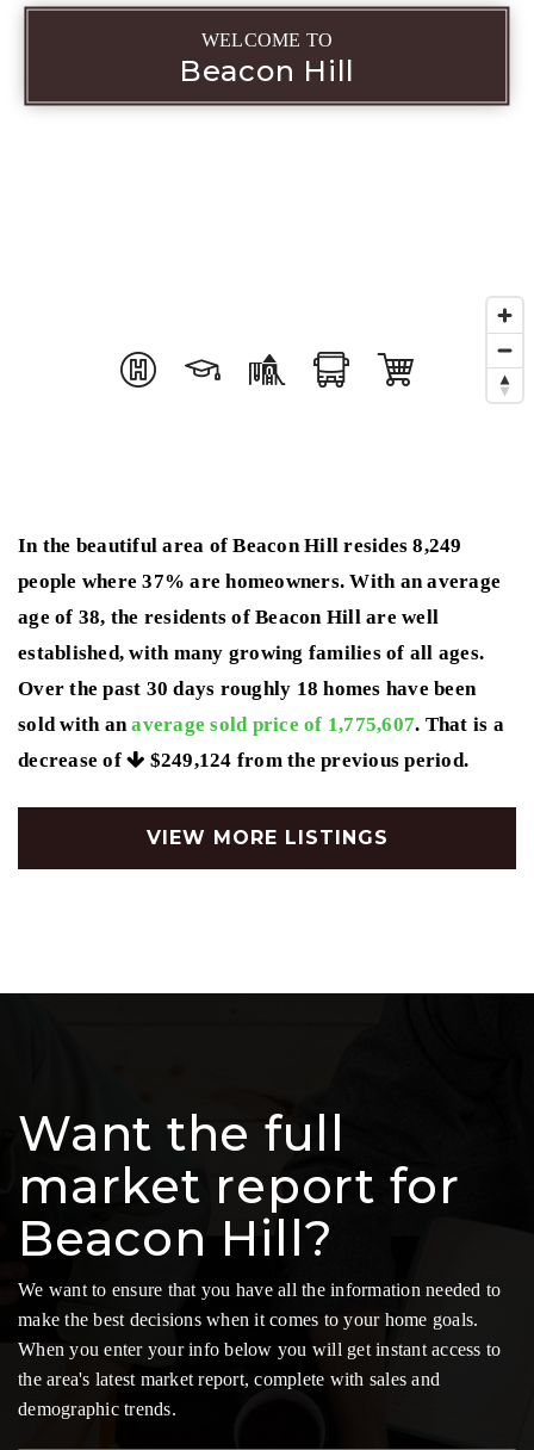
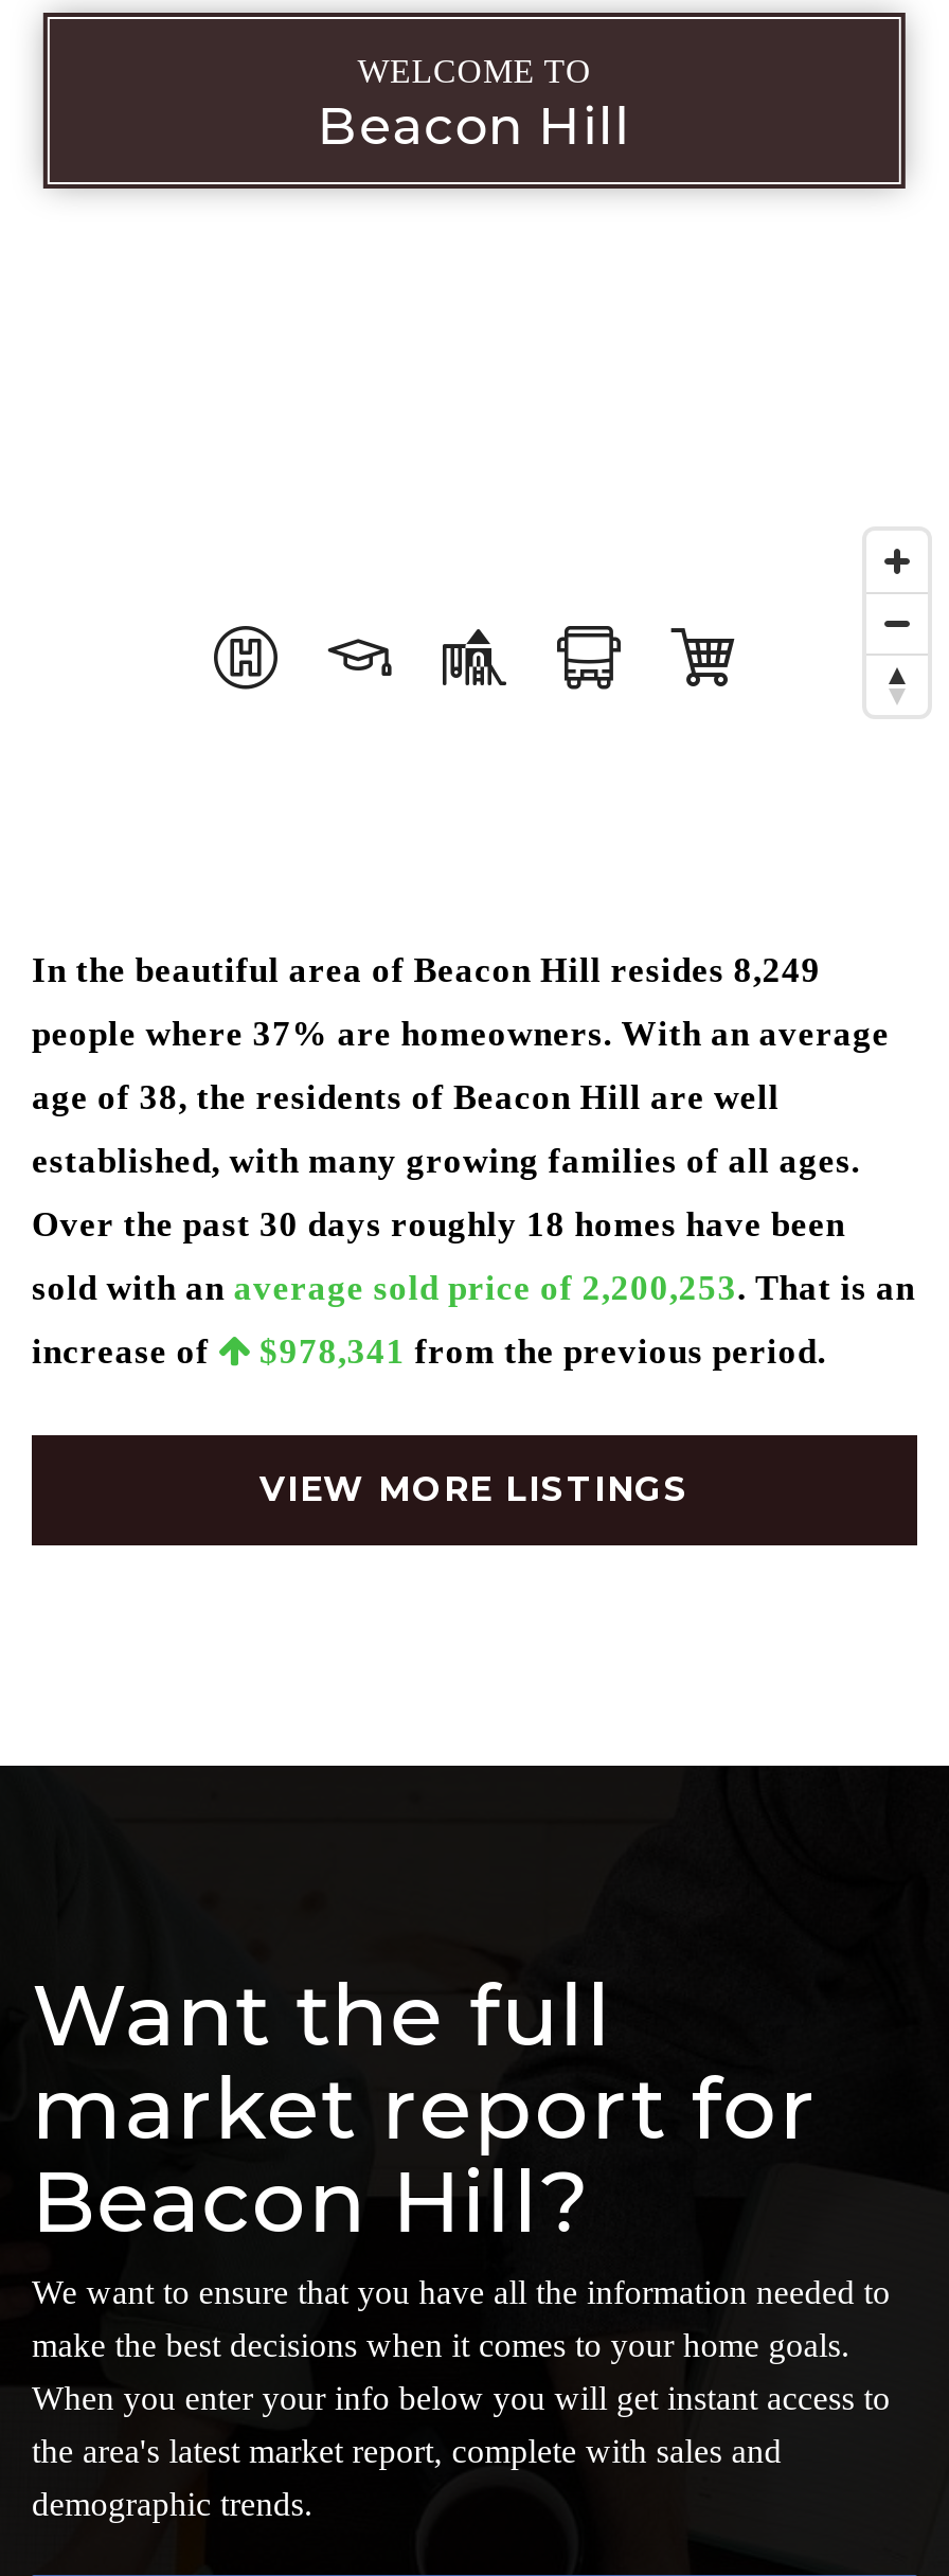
[18,713,504,736] sold with an average sold price of 1,775,607. That is a -> [32,1267,915,1307] sold with an average sold price of 2,200,253. That is an
[18,749,126,772] decrease of -> [32,1330,218,1371] increase of
[144,749,468,772] $249,124 from the previous period. -> [250,1330,826,1371] $978,341 from the previous period.

